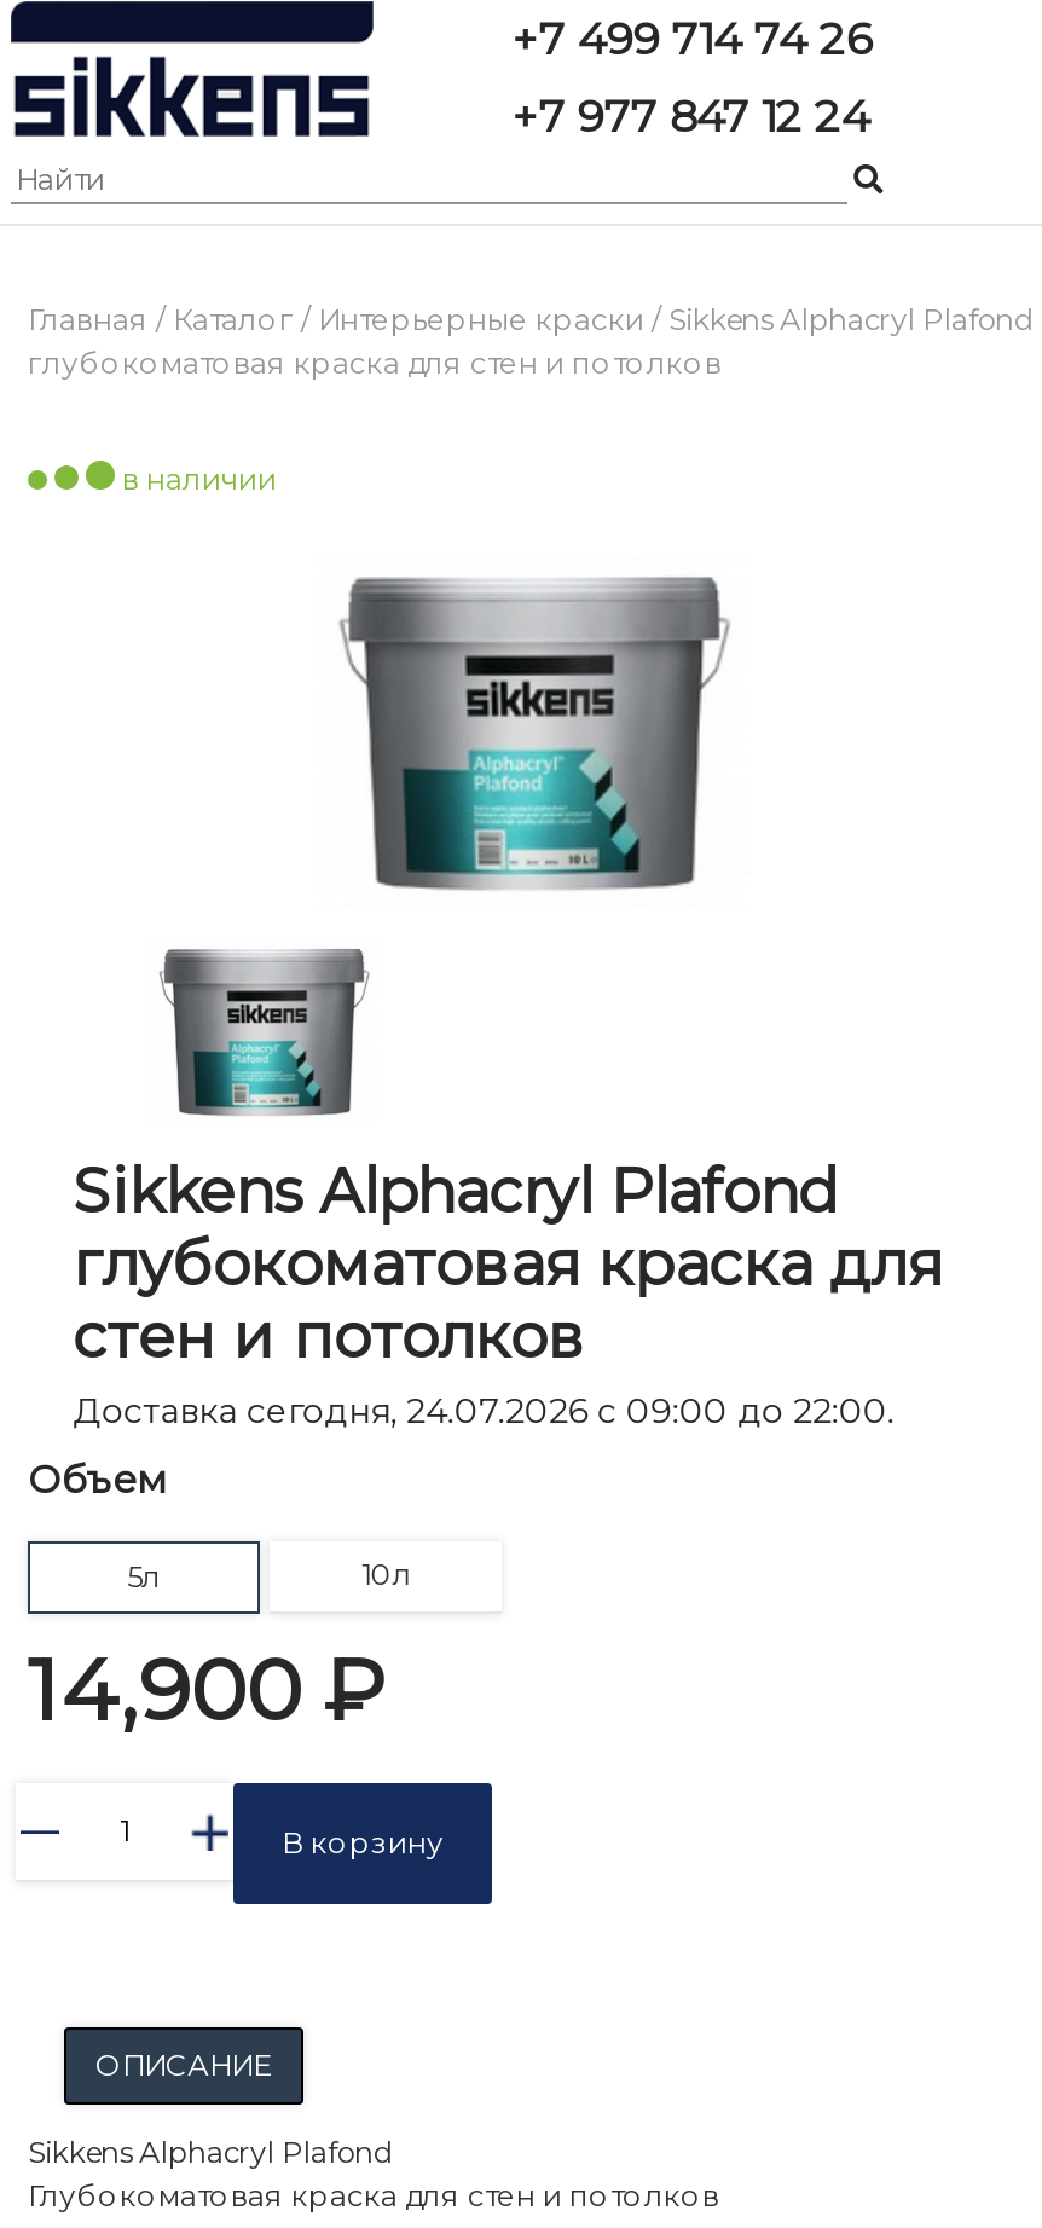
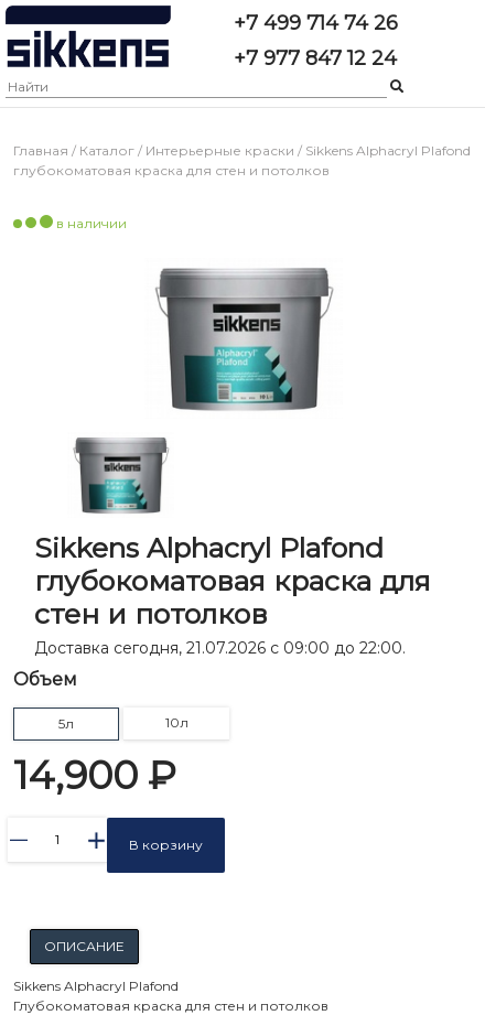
[73,1390,895,1434] Доставка сегодня, 24.07.2026 с 09:00 до 22:00. -> [34,639,405,658] Доставка сегодня, 21.07.2026 с 09:00 до 22:00.

